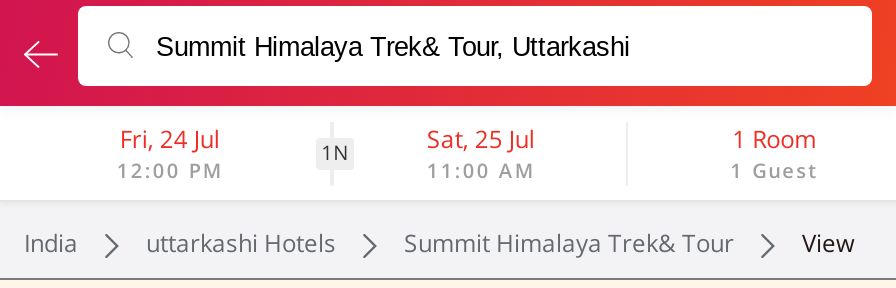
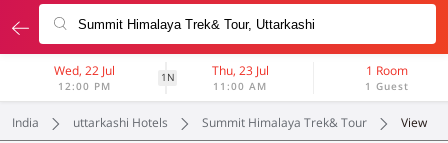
[120,122,220,156] Fri, 24 Jul -> [54,62,115,79] Wed, 22 Jul
[427,122,535,156] Sat, 25 Jul -> [212,62,269,79] Thu, 23 Jul

